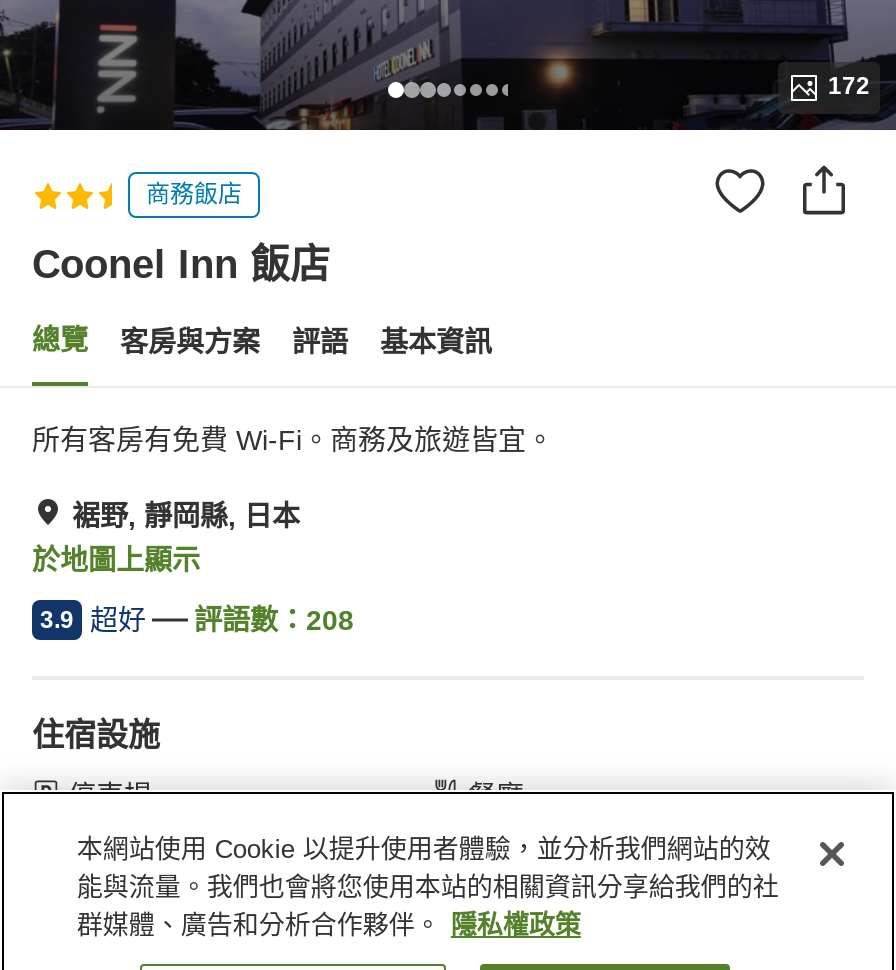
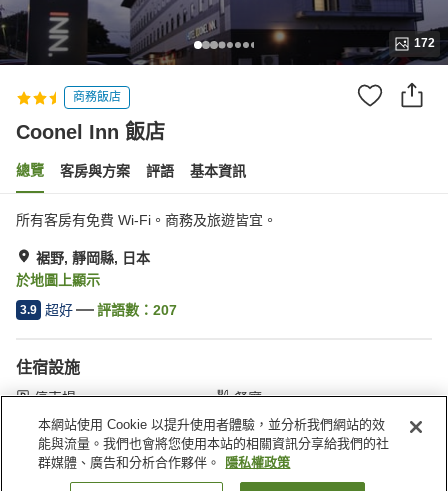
[194,604,354,636] 評語數：208 -> [97,302,177,318] 評語數：207

